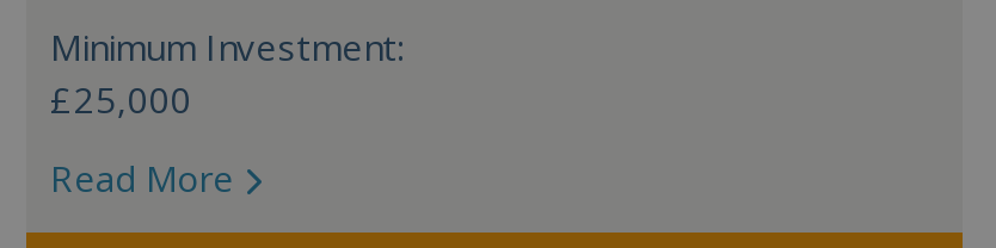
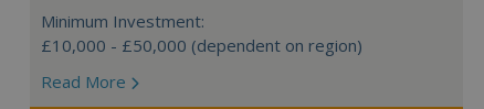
[50,76,191,124] £25,000 -> [41,34,362,56] £10,000 - £50,000 (dependent on region)

